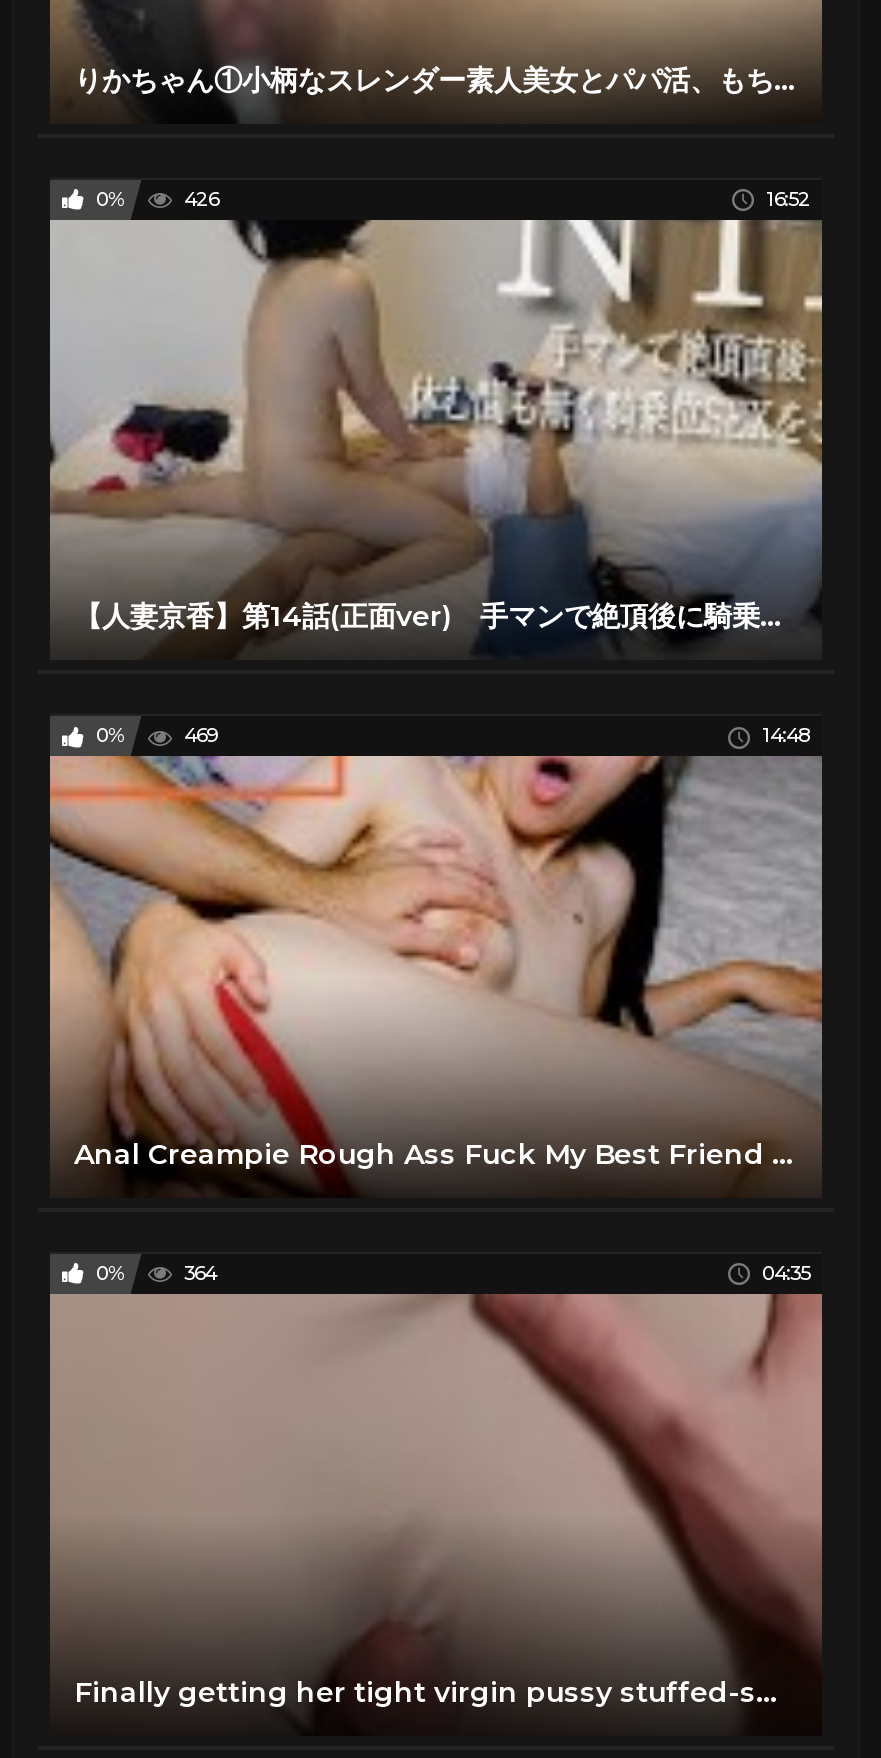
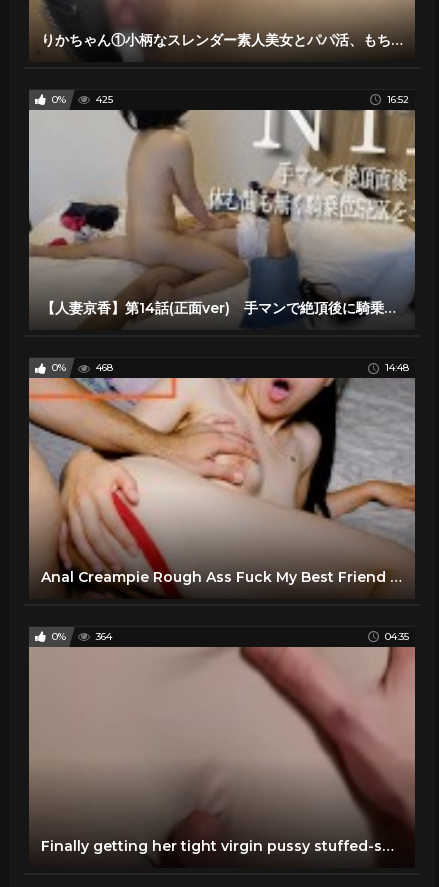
[184,186,218,212] 426 -> [96,93,113,106] 425
[184,723,216,749] 469 -> [96,361,113,374] 468

